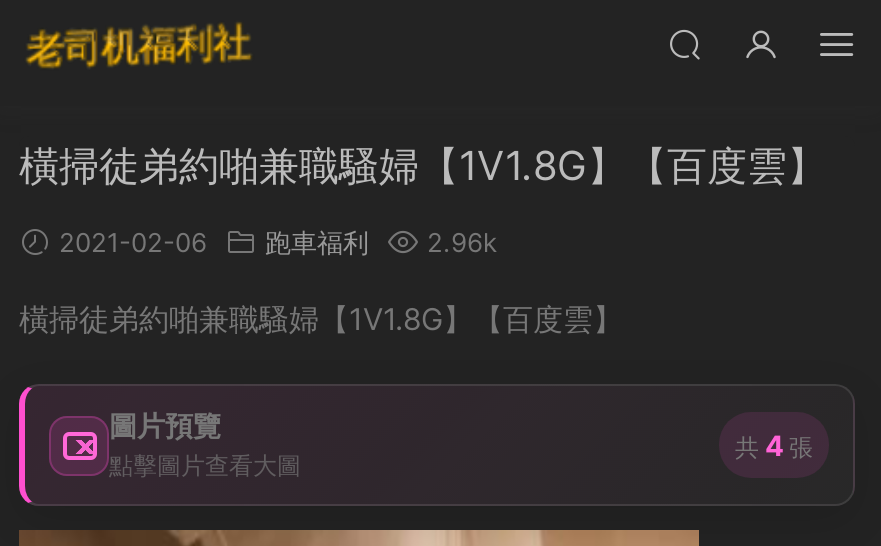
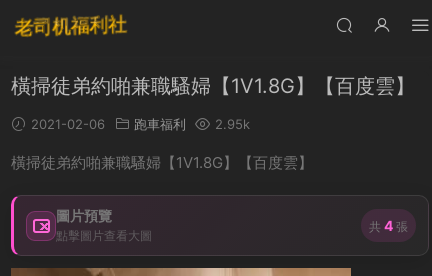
[51,226,497,258] 2021-02-06 跑車福利 2.96k -> [27,116,250,132] 2021-02-06 跑車福利 2.95k

